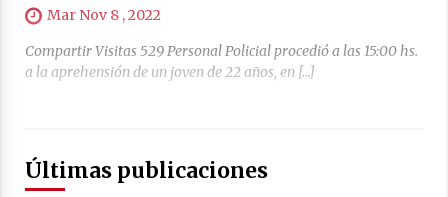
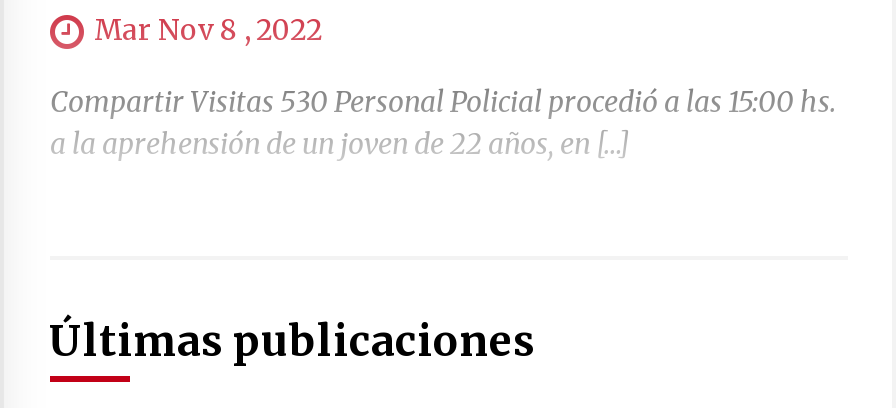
[24,42,417,60] Compartir Visitas 529 Personal Policial procedió a las 15:00 hs. -> [49,84,835,120] Compartir Visitas 530 Personal Policial procedió a las 15:00 hs.

